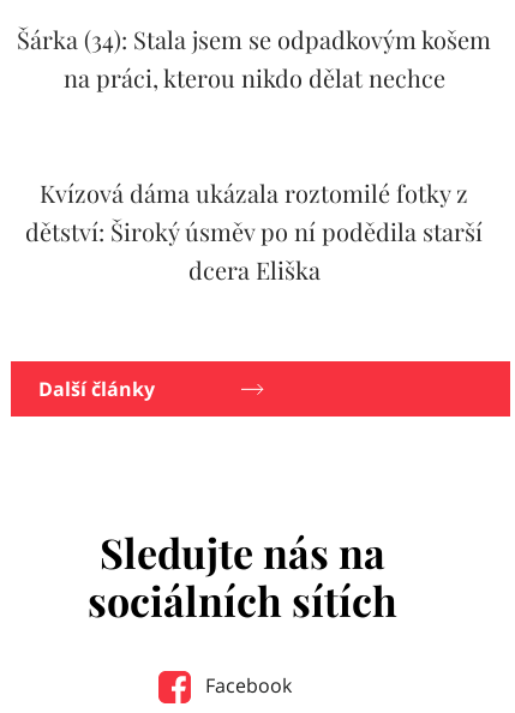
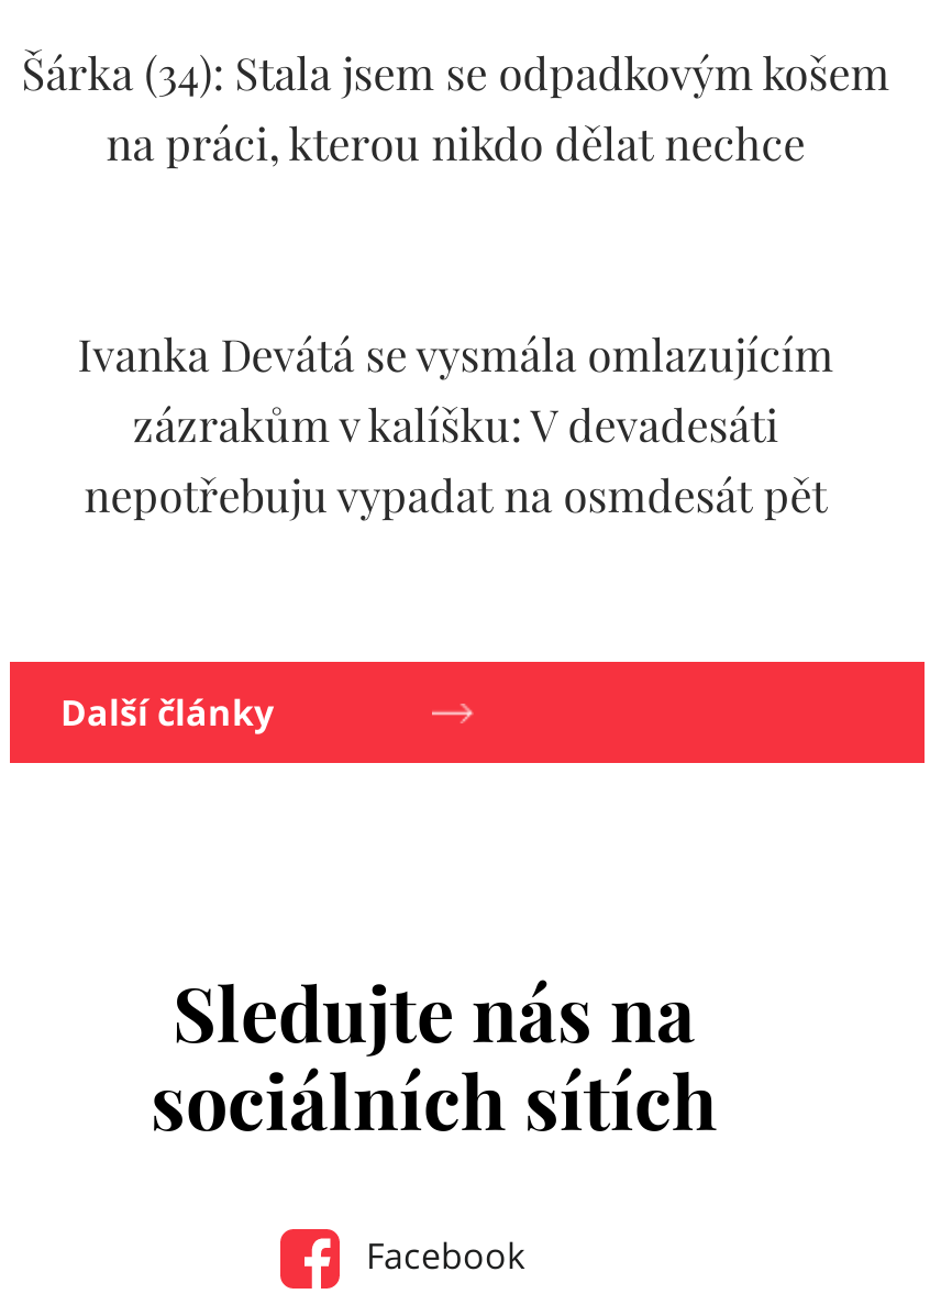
[26,176,483,286] Kvízová dáma ukázala roztomilé fotky z | dětství: Široký úsměv po ní podědila starší | dcera Eliška -> [78,323,834,523] Ivanka Devátá se vysmála omlazujícím | zázrakům v kalíšku: V devadesáti | nepotřebuju vypadat na osmdesát pět

